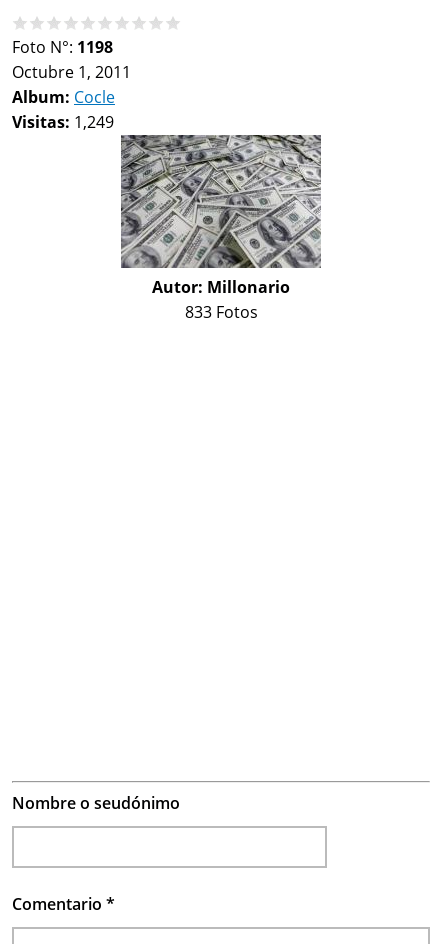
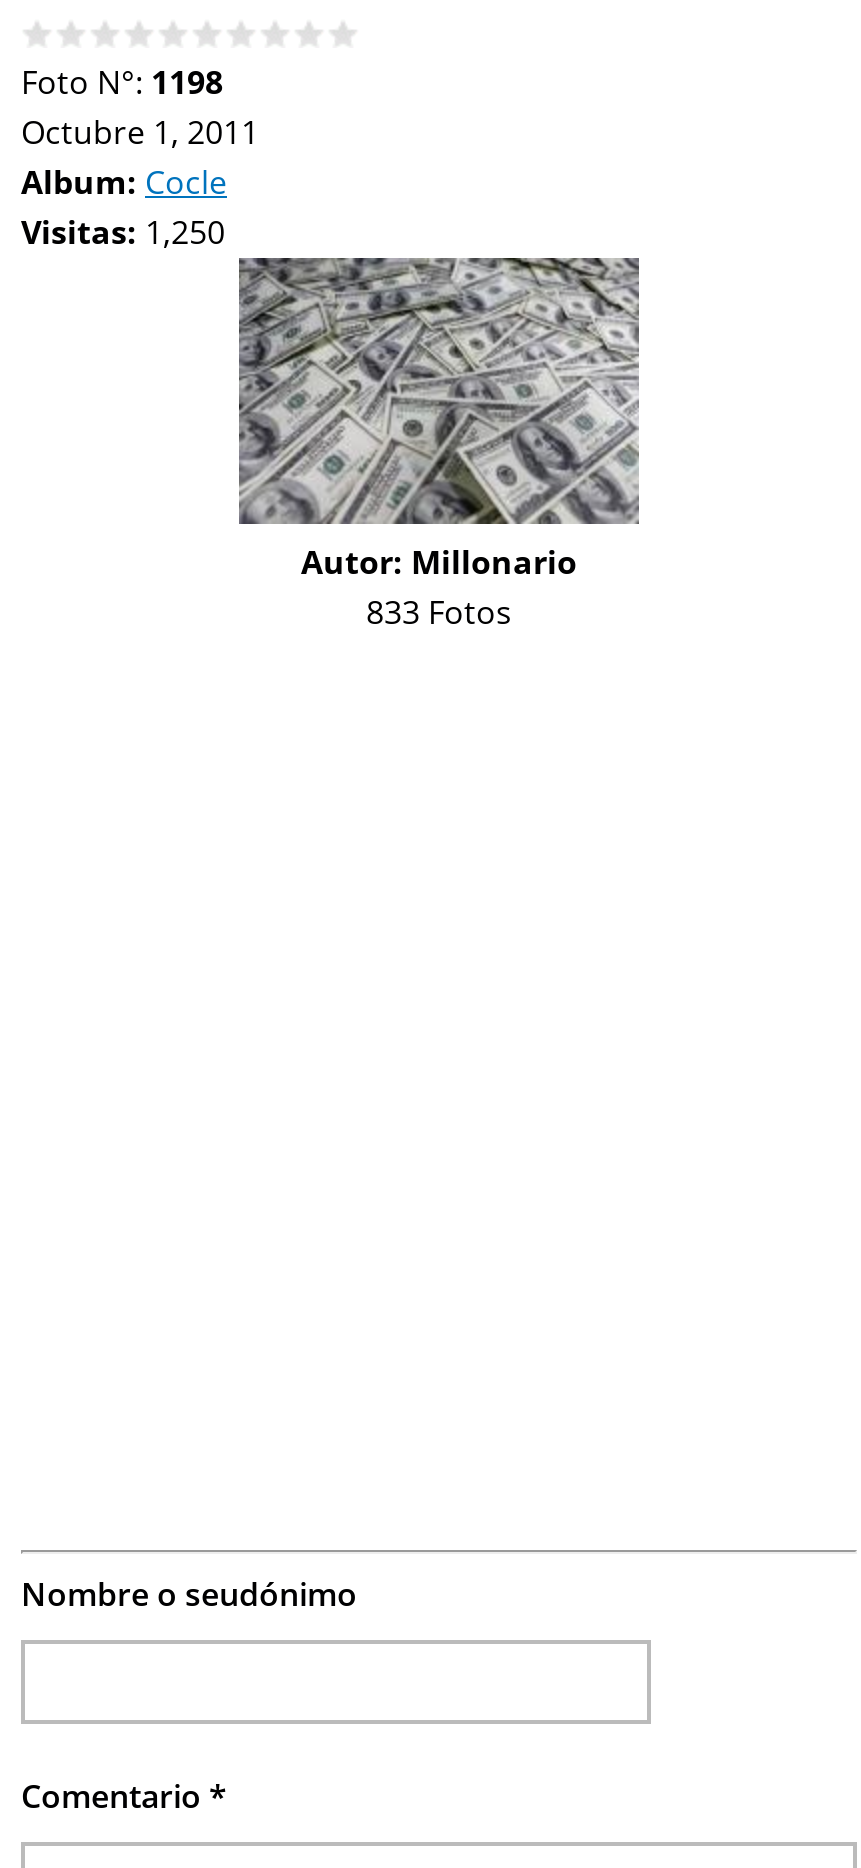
[12,110,114,132] Visitas: 1,249 -> [21,209,225,253] Visitas: 1,250

